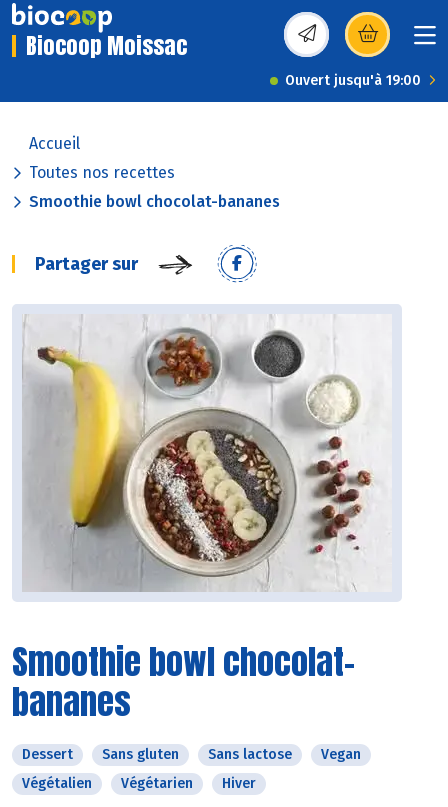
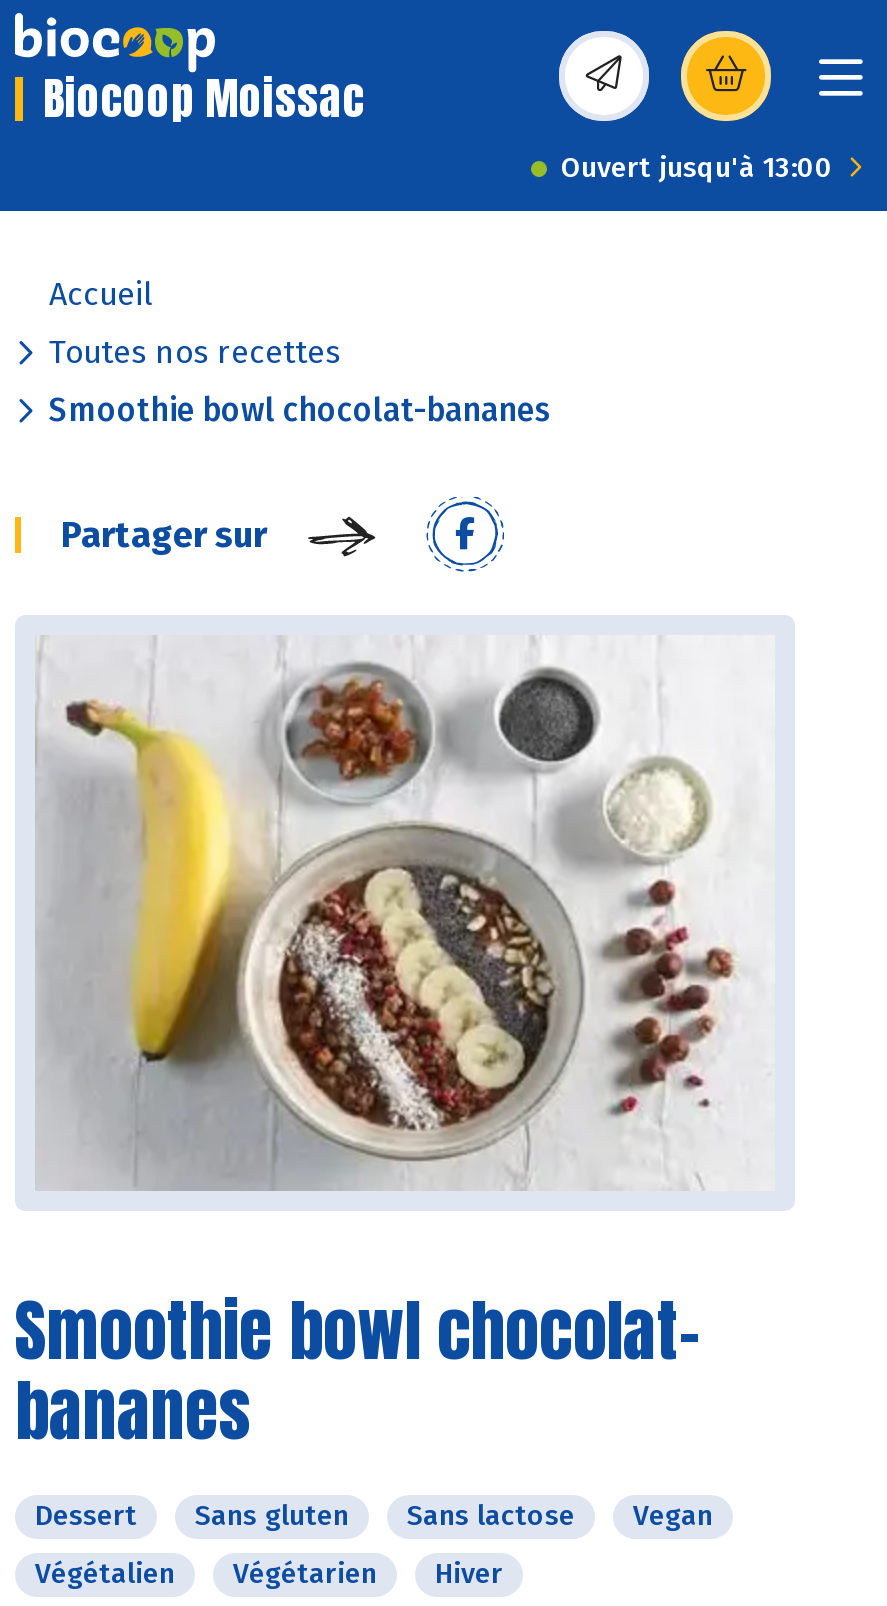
[285,72,421,89] Ouvert jusqu'à 19:00 -> [561,151,833,185] Ouvert jusqu'à 13:00

